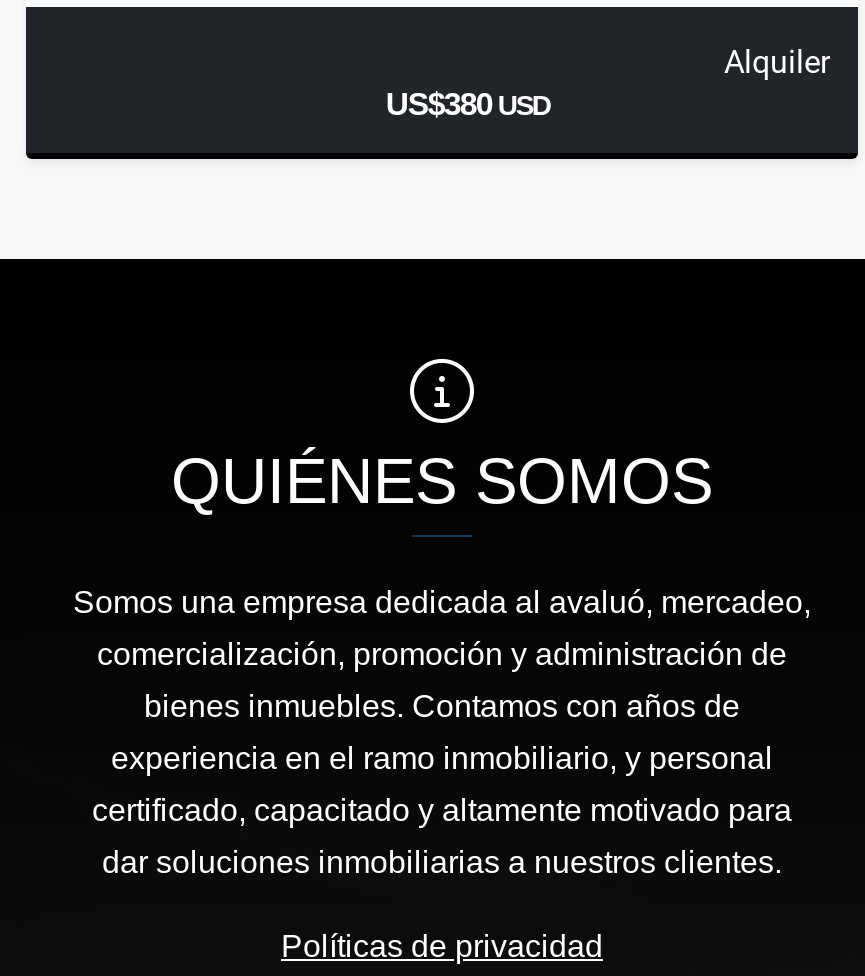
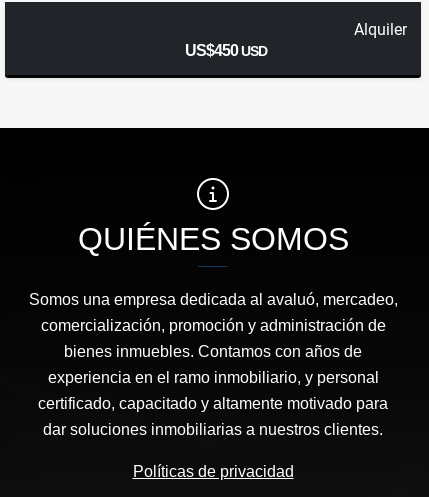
[386,87,550,121] US$380 USD -> [185,42,267,59] US$450 USD

